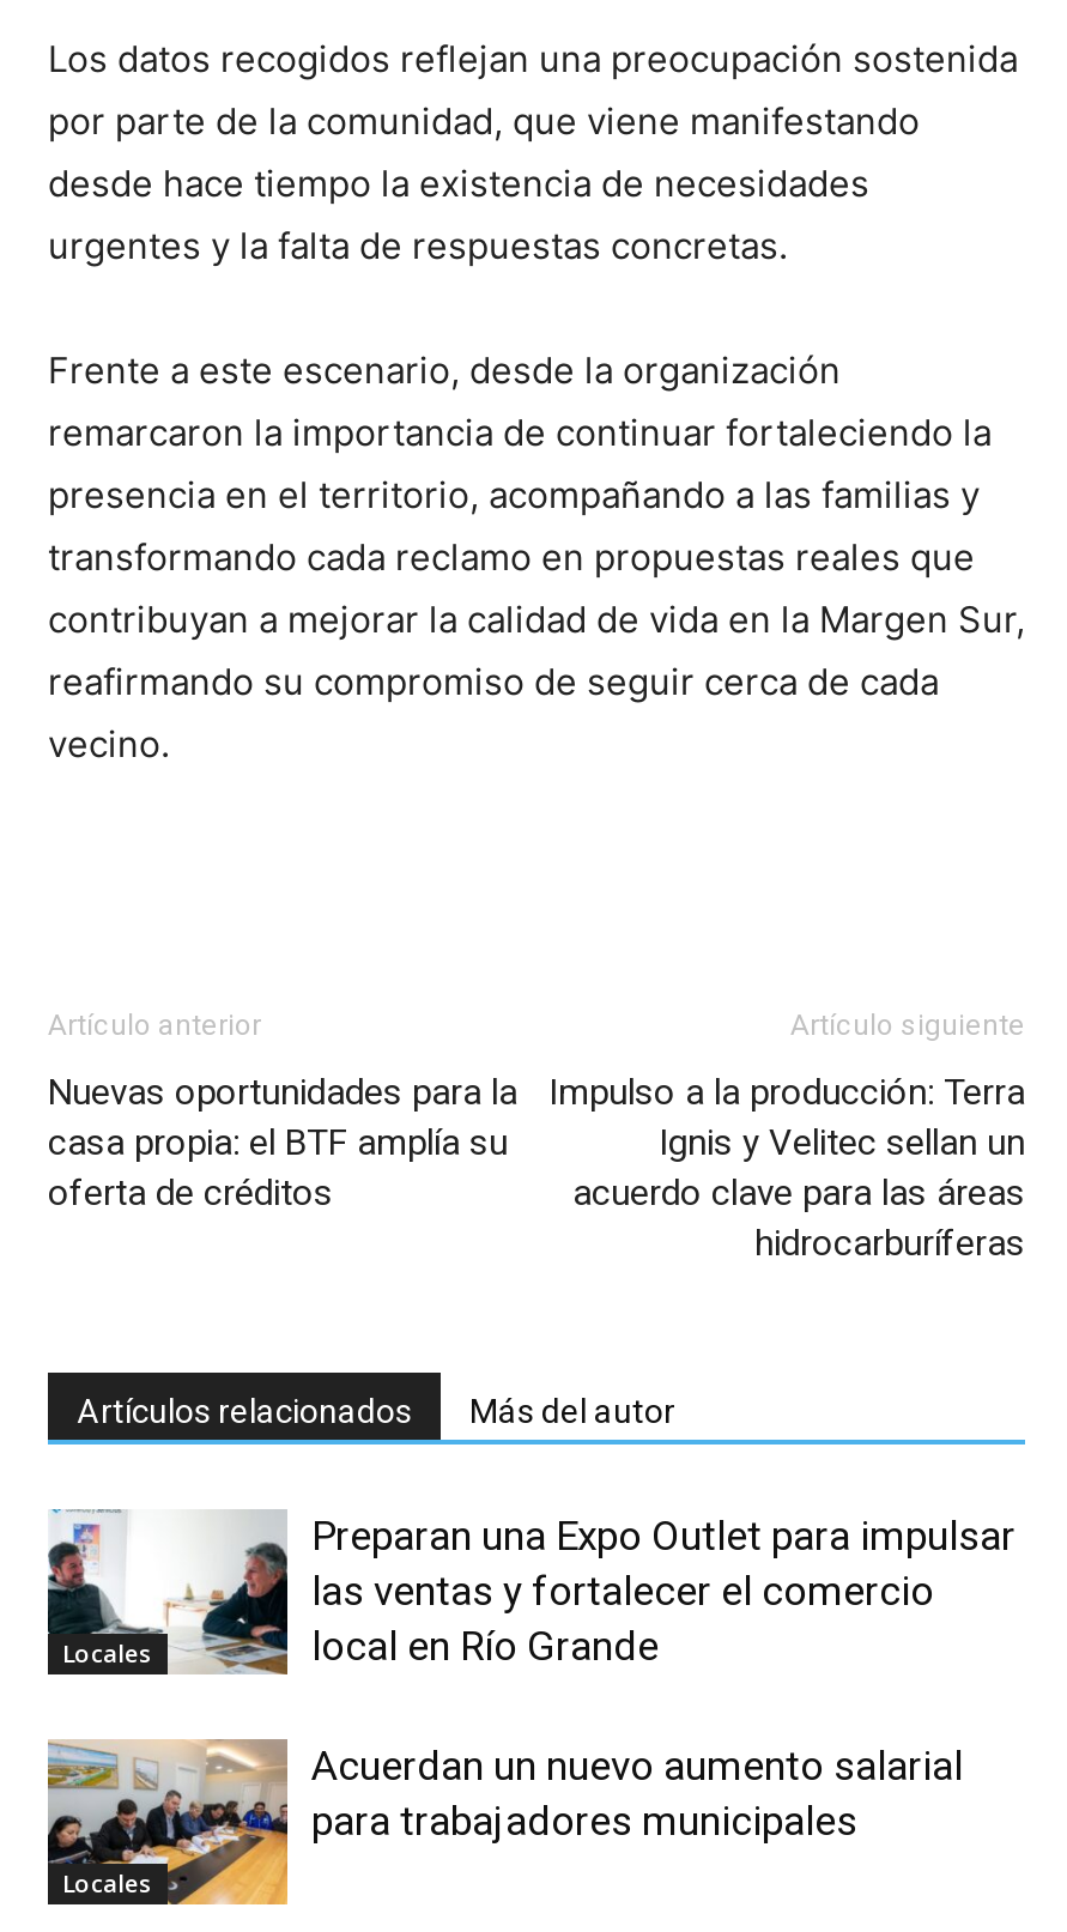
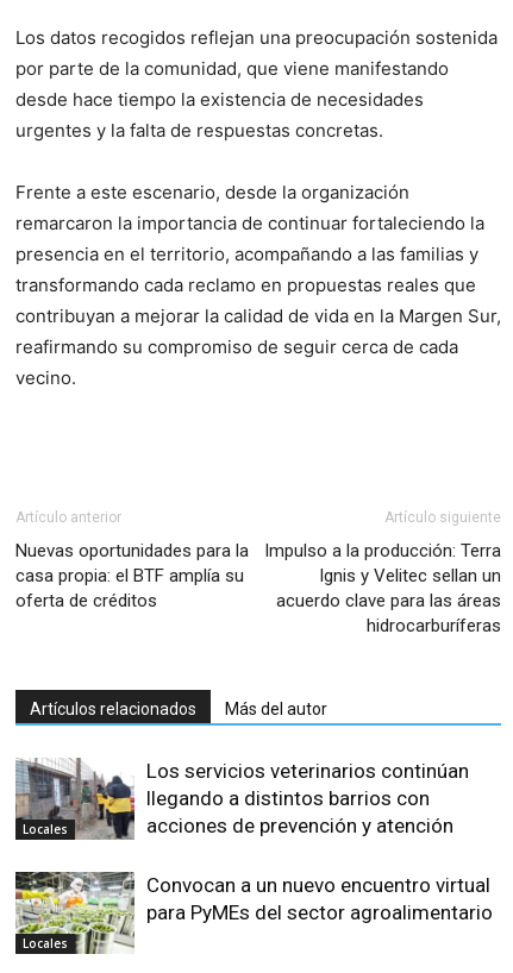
[46,1509,1016,1674] [image] | Preparan una Expo Outlet para impulsar | las ventas y fortalecer el comercio | local en Río Grande -> [14,758,469,839] [image] | Los servicios veterinarios continúan | llegando a distintos barrios con | acciones de prevención y atención
[46,1739,963,1907] [image] | Acuerdan un nuevo aumento salarial | para trabajadores municipales -> [14,871,493,955] [image] | Convocan a un nuevo encuentro virtual | para PyMEs del sector agroalimentario

